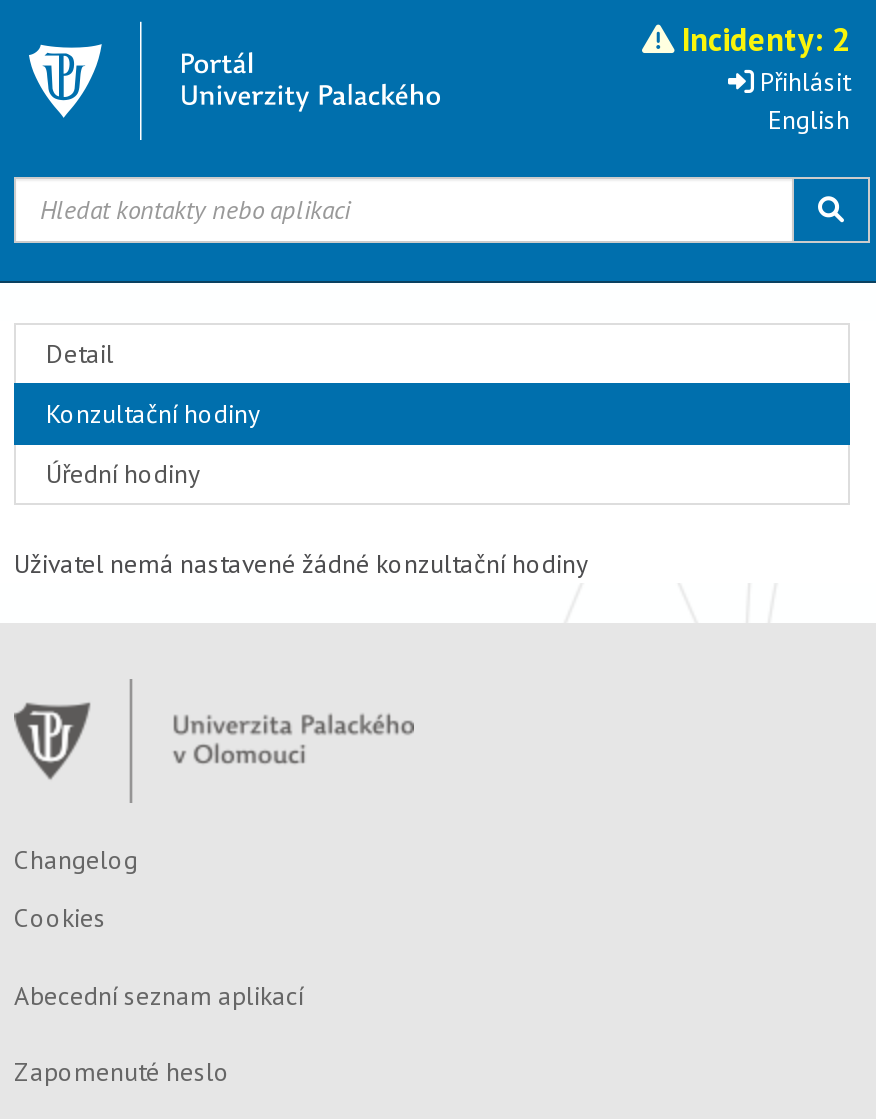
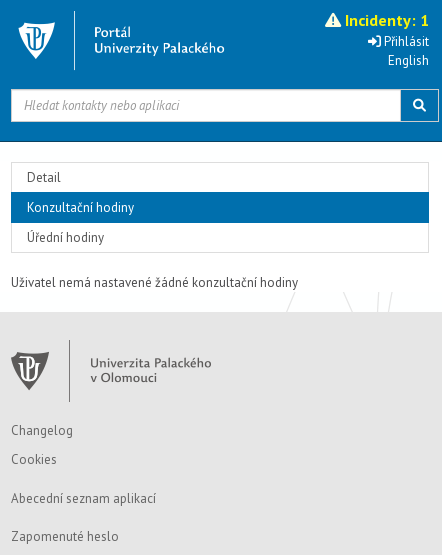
[674,17,850,59] Incidenty: 2 -> [341,9,429,30] Incidenty: 1

